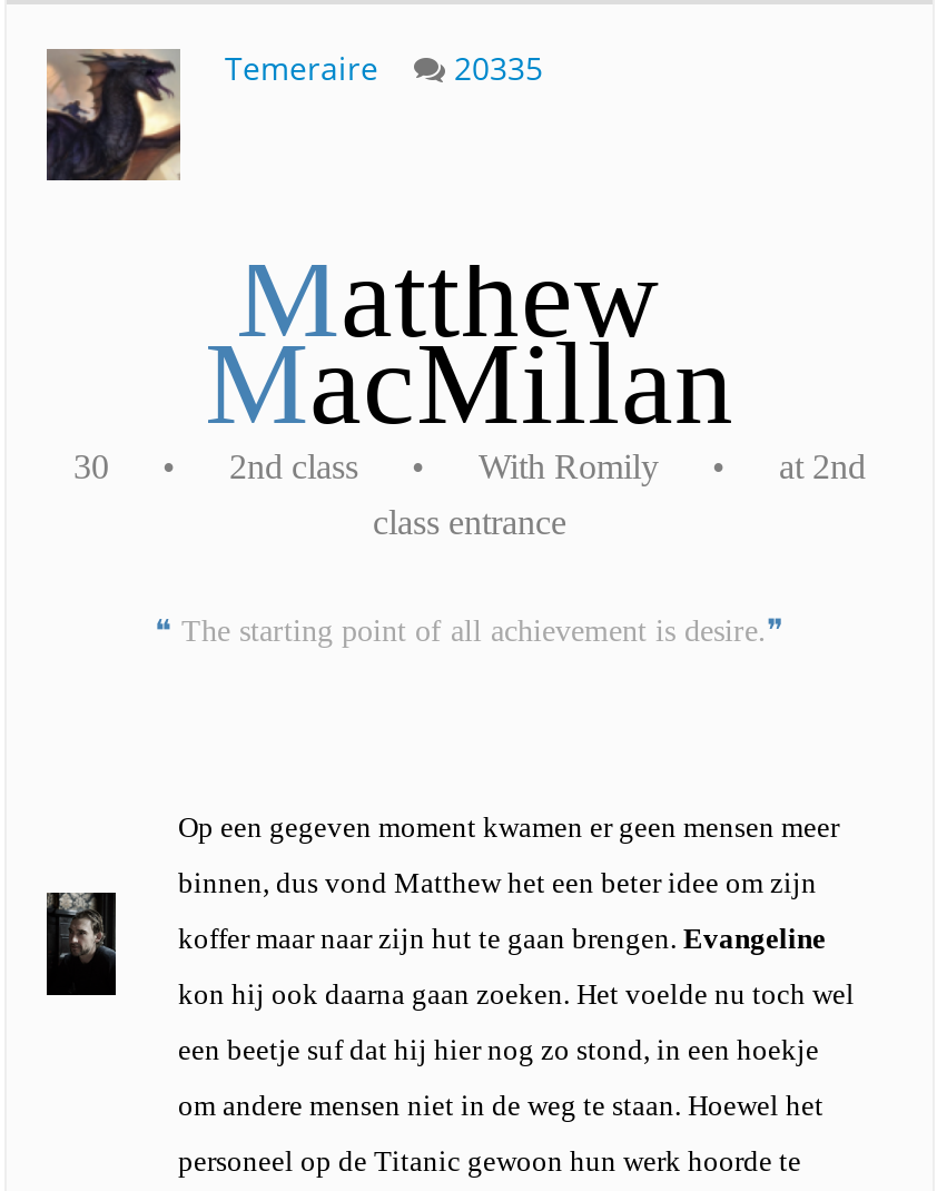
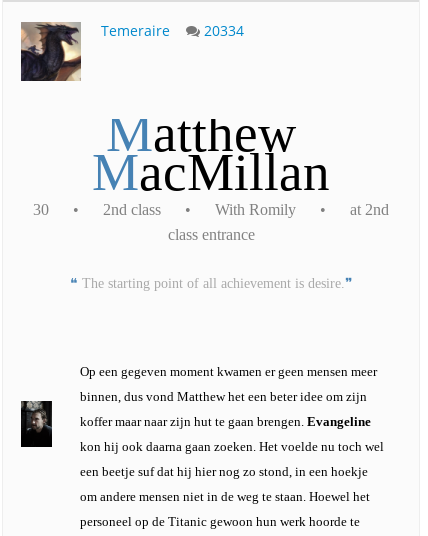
[225,47,543,89] Temeraire 20335 -> [101,21,244,40] Temeraire 20334

